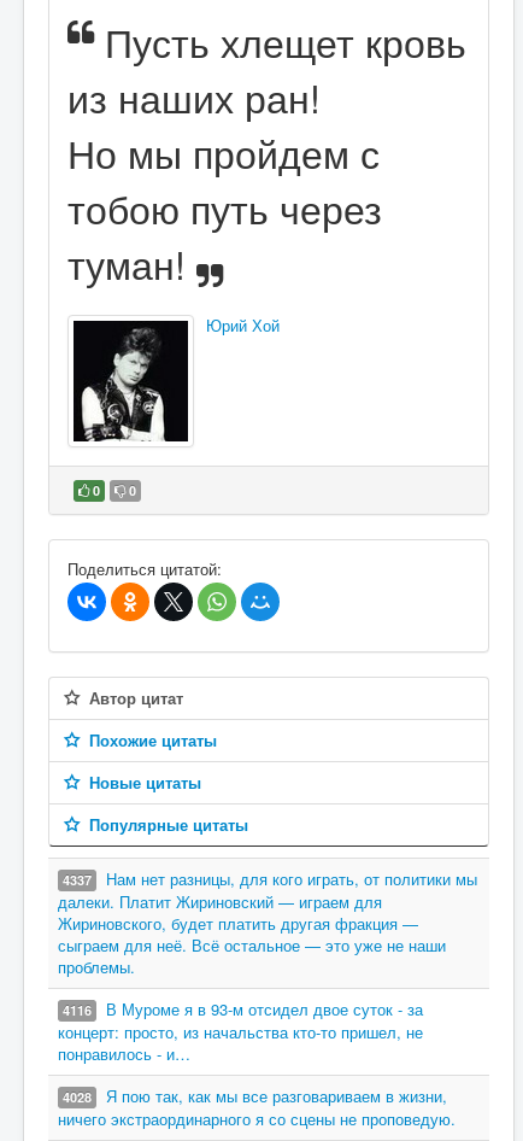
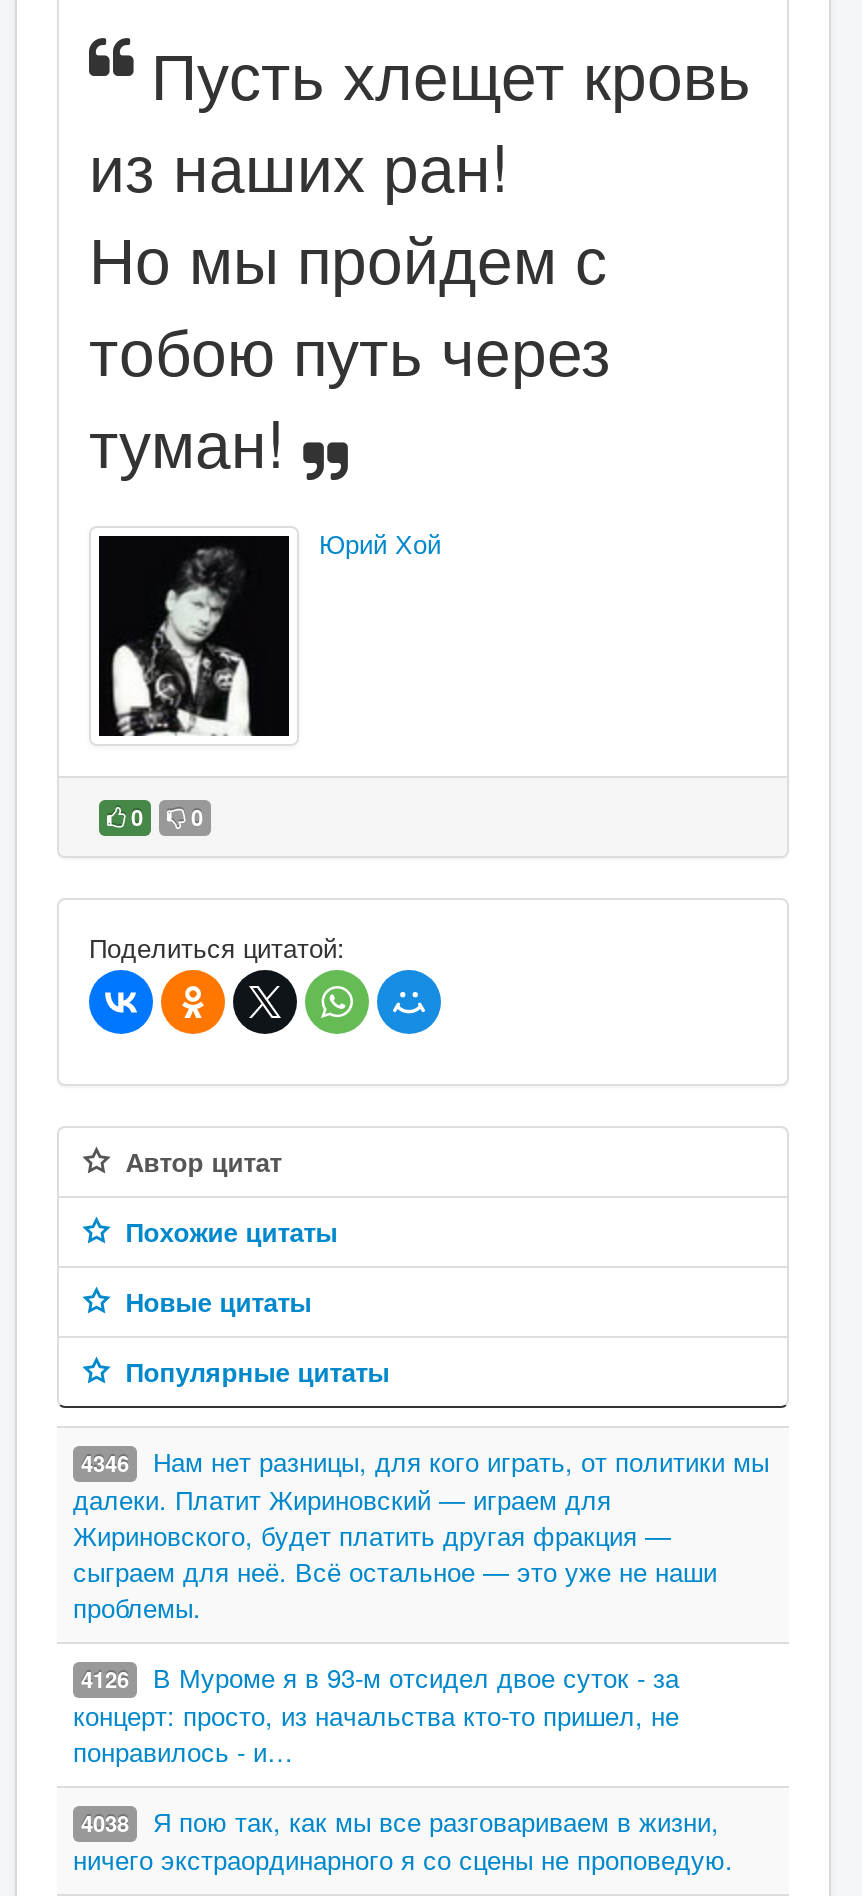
[63,867,477,890] 4337 Нам нет разницы, для кого играть, от политики мы -> [81,1442,769,1480] 4346 Нам нет разницы, для кого играть, от политики мы
[63,997,423,1020] 4116 В Муроме я в 93-м отсидел двое суток - за -> [81,1658,679,1696] 4126 В Муроме я в 93-м отсидел двое суток - за
[63,1084,447,1107] 4028 Я пою так, как мы все разговариваем в жизни, -> [81,1802,719,1840] 4038 Я пою так, как мы все разговариваем в жизни,

